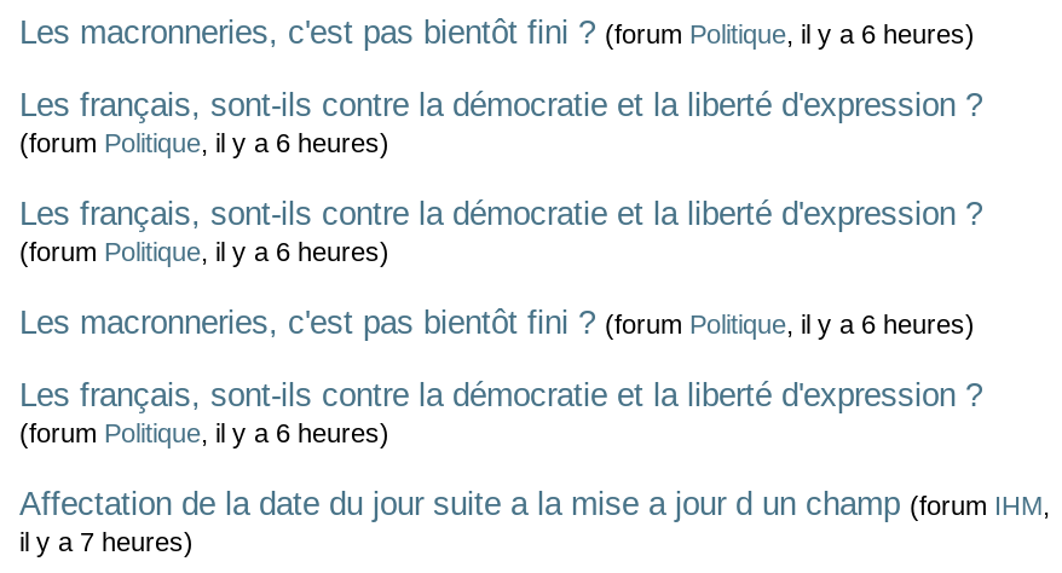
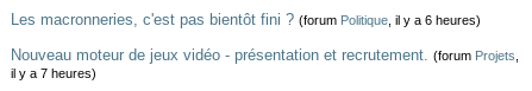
[19,88,1050,523] Les français, sont-ils contre la démocratie et la liberté d'expression ? | (forum Politique, il y a 6 heures) | Les français, sont-ils contre la démocratie et la liberté d'expression ? | (forum Politique, il y a 6 heures) | Les macronneries, c'est pas bientôt fini ? (forum Politique, il y a 6 heures) | Les français, sont-ils contre la démocratie et la liberté d'expression ? | (forum Politique, il y a 6 heures) | Affectation de la date du jour suite a la mise a jour d un champ (forum IHM, -> [11,46,519,64] Nouveau moteur de jeux vidéo - présentation et recrutement. (forum Projets,

